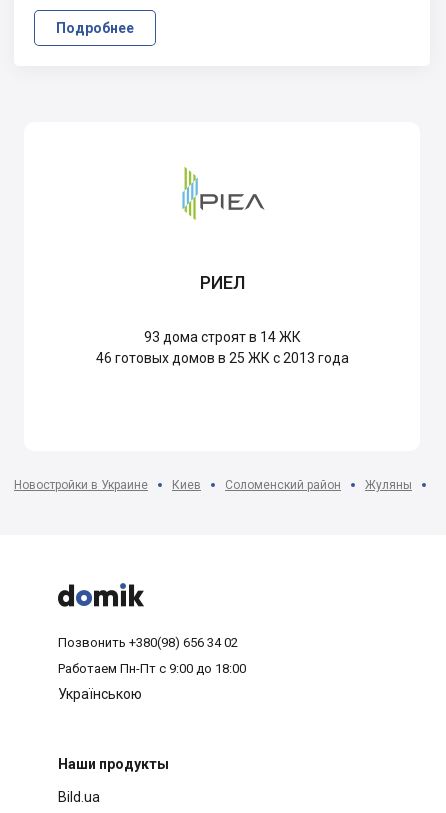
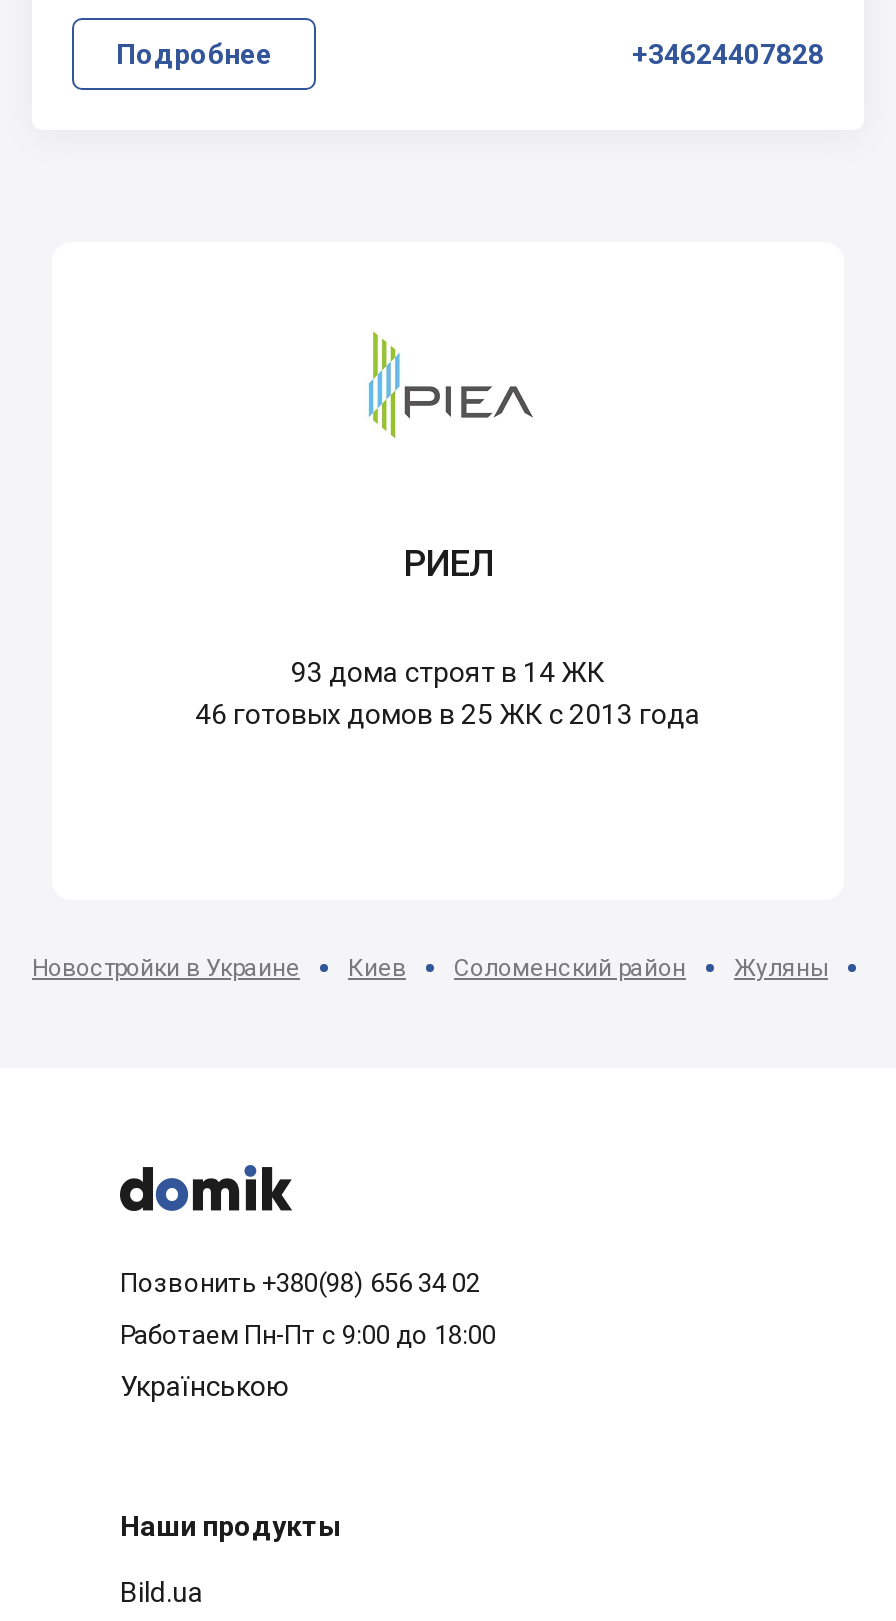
none -> [632,39,824,71] +34624407828

